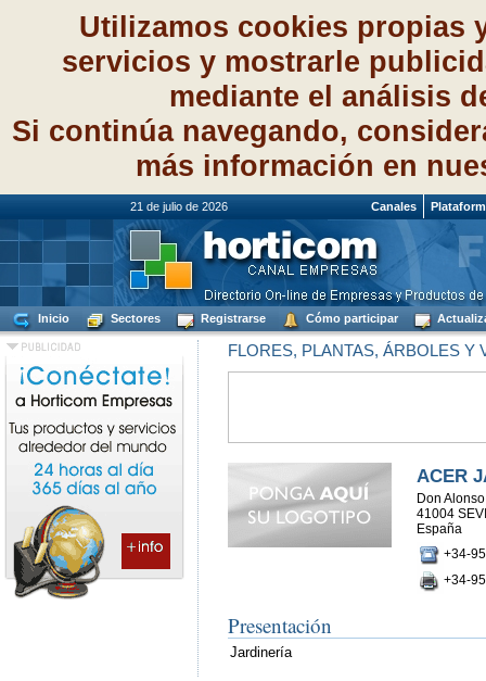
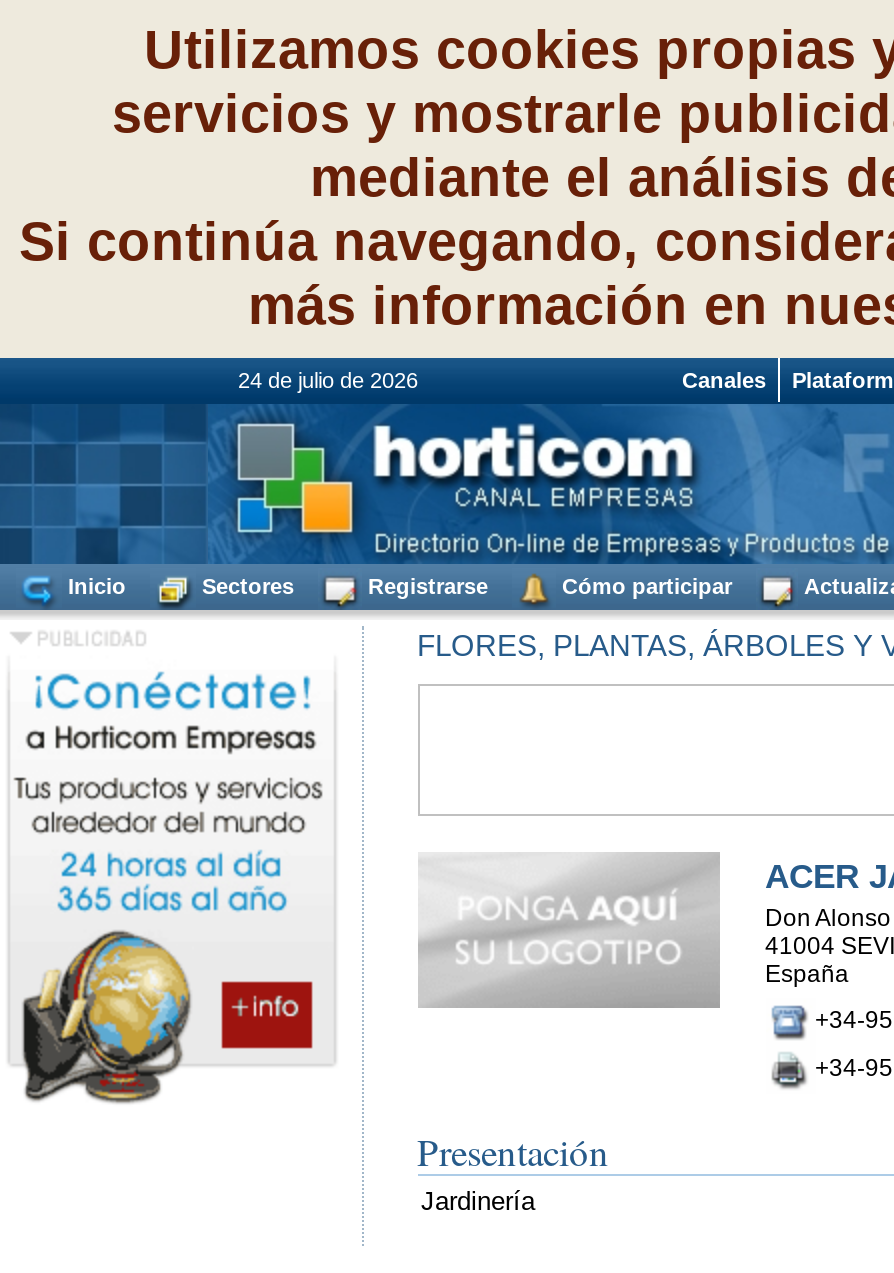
[130,200,417,213] 21 de julio de 2026 Canales -> [238,368,766,392] 24 de julio de 2026 Canales

